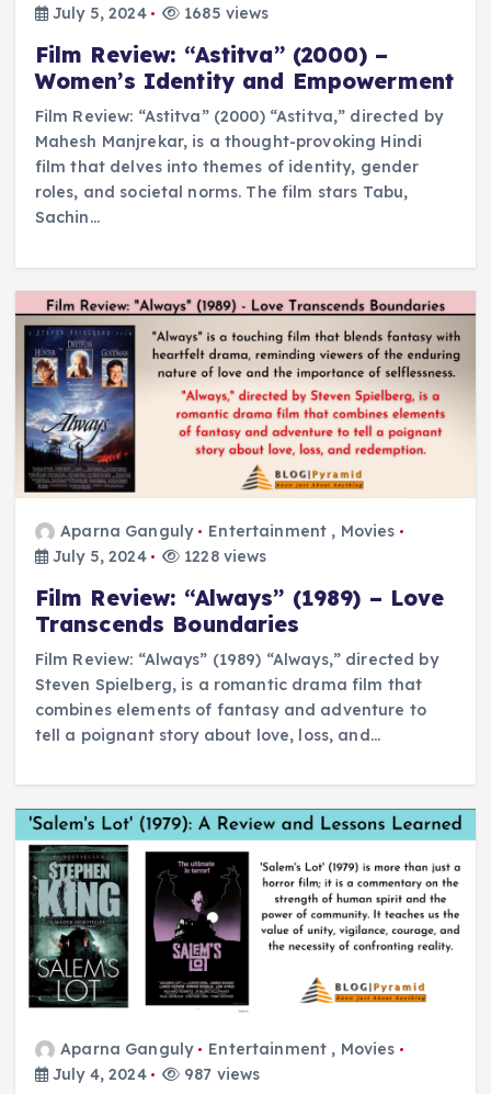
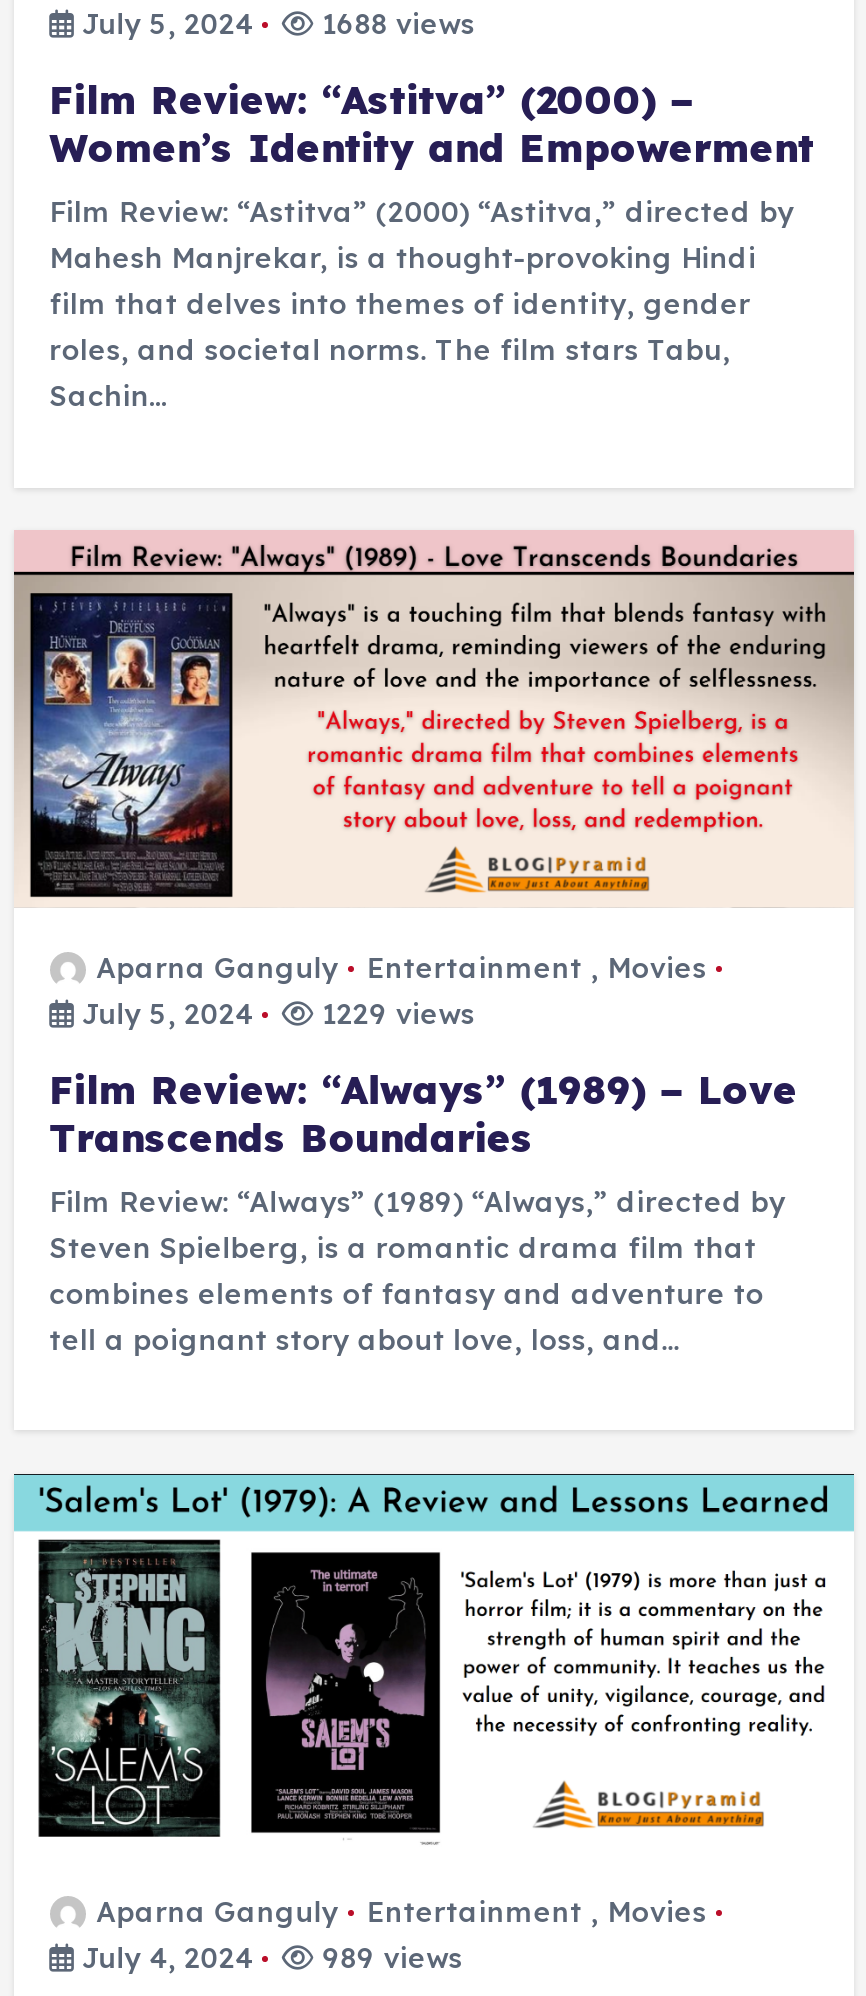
[48,4,269,23] July 5, 2024 1685 views -> [74,6,475,42] July 5, 2024 1688 views
[48,546,267,566] July 5, 2024 1228 views -> [74,996,475,1032] July 5, 2024 1229 views
[48,1064,260,1084] July 4, 2024 987 views -> [74,1940,463,1976] July 4, 2024 989 views

